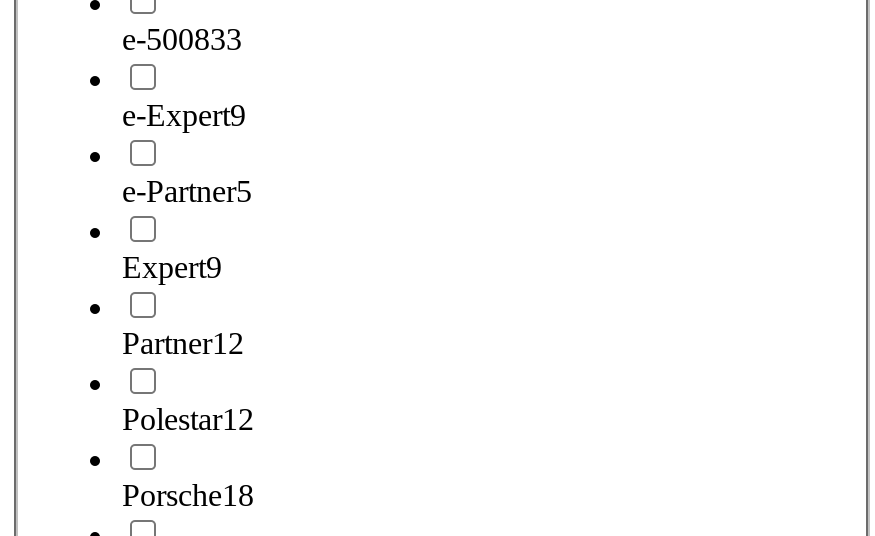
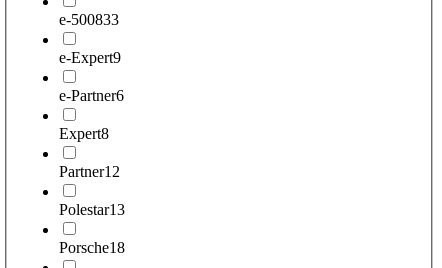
[122,173,252,207] e-Partner5 -> [59,87,124,104] e-Partner6
[122,249,222,283] Expert9 -> [59,125,109,142] Expert8
[122,401,254,435] Polestar12 -> [59,201,125,218] Polestar13

